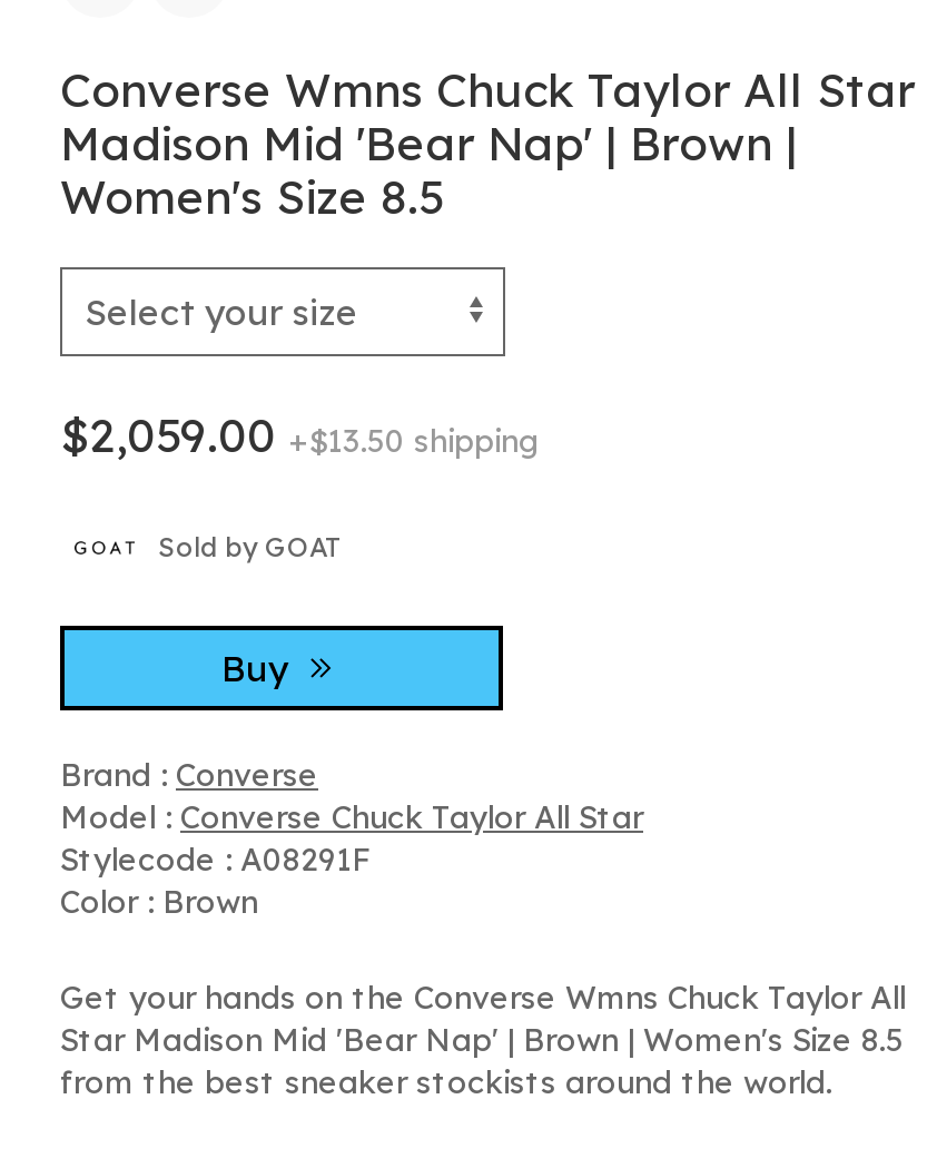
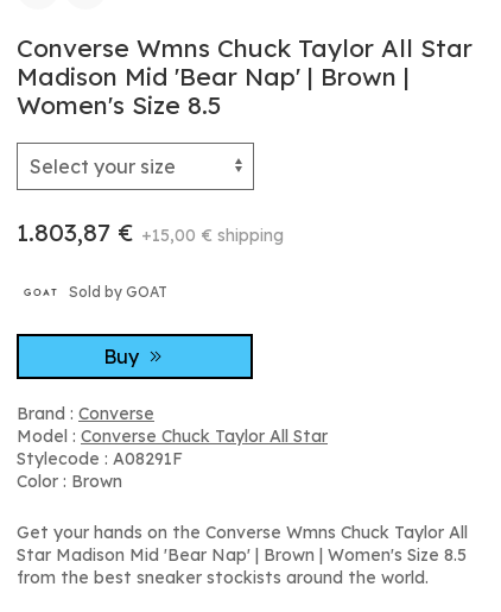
[60,405,539,463] $2,059.00 +$13.50 shipping -> [17,216,284,247] 1.803,87 €+15,00 € shipping

